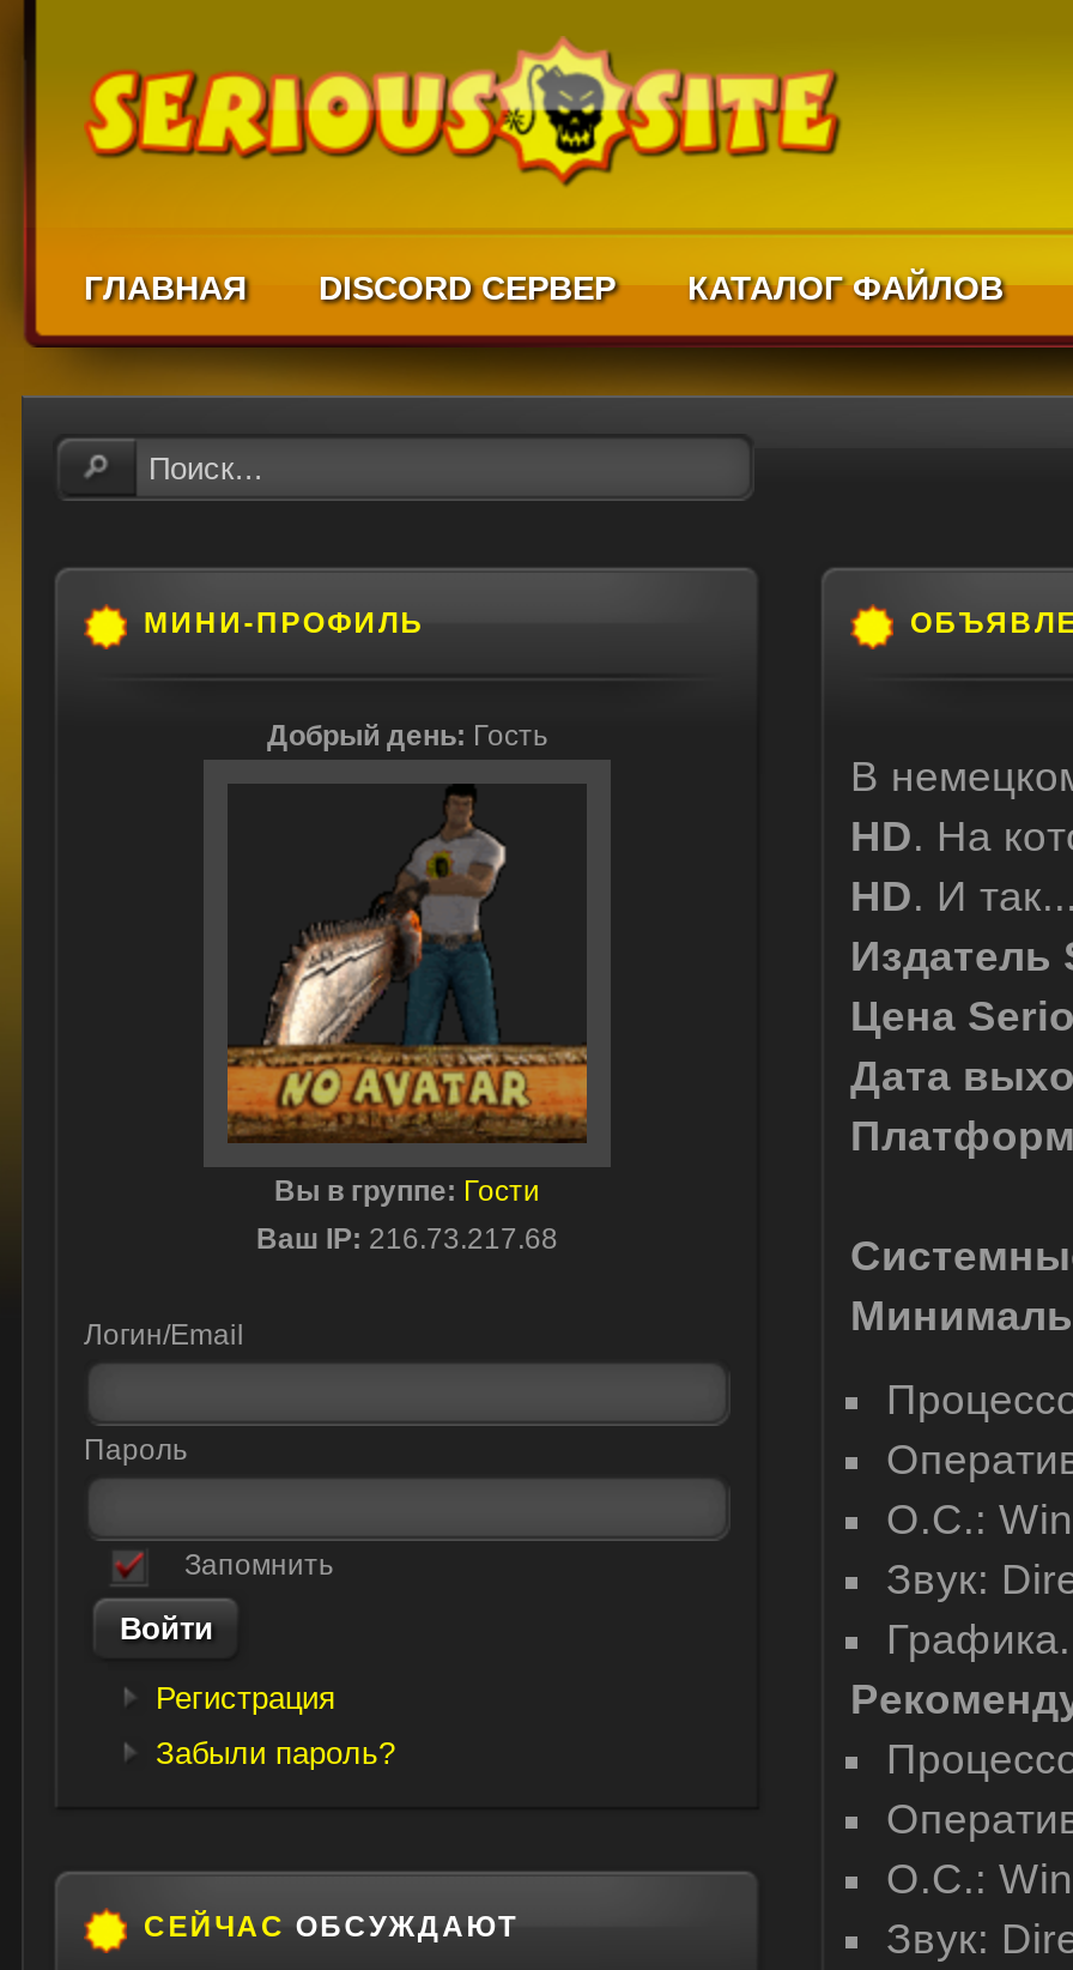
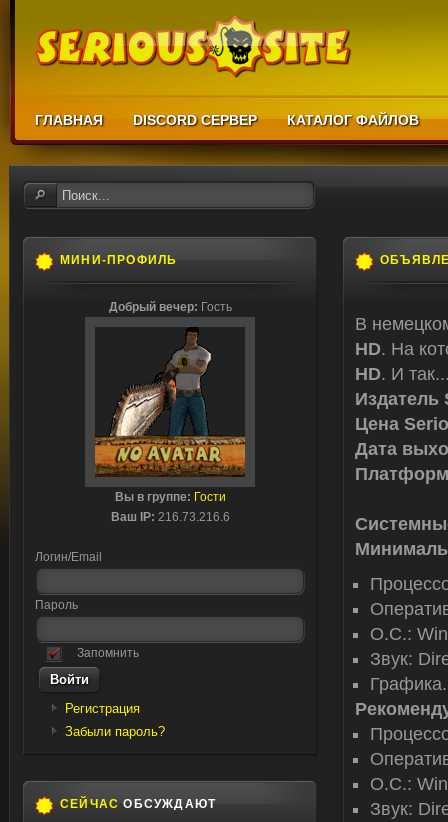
[267,719,547,753] Добрый день: Гость -> [108,300,231,314] Добрый вечер: Гость
[256,1222,558,1256] Ваш IP: 216.73.217.68 -> [110,510,229,524] Ваш IP: 216.73.216.6

